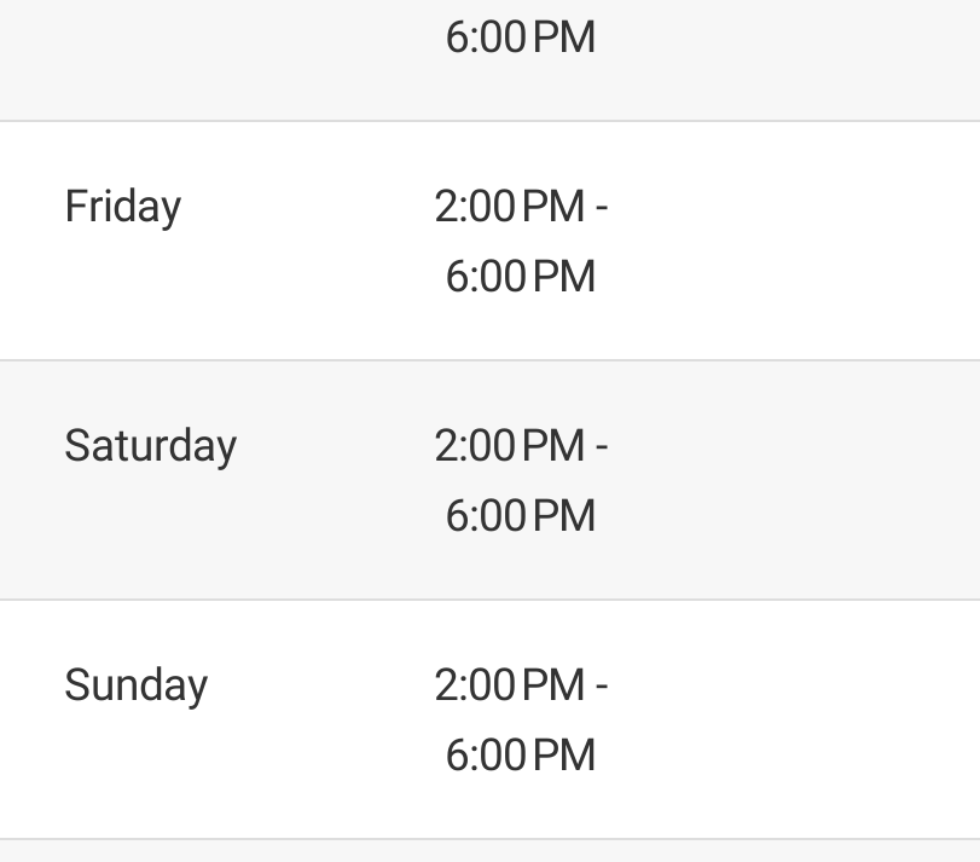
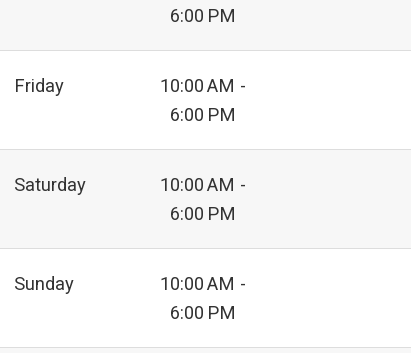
[434,180,608,230] 2:00 PM - -> [160,75,246,96] 10:00 AM -
[434,419,608,470] 2:00 PM - -> [160,174,246,195] 10:00 AM -
[434,658,608,709] 2:00 PM - -> [160,273,246,294] 10:00 AM -

